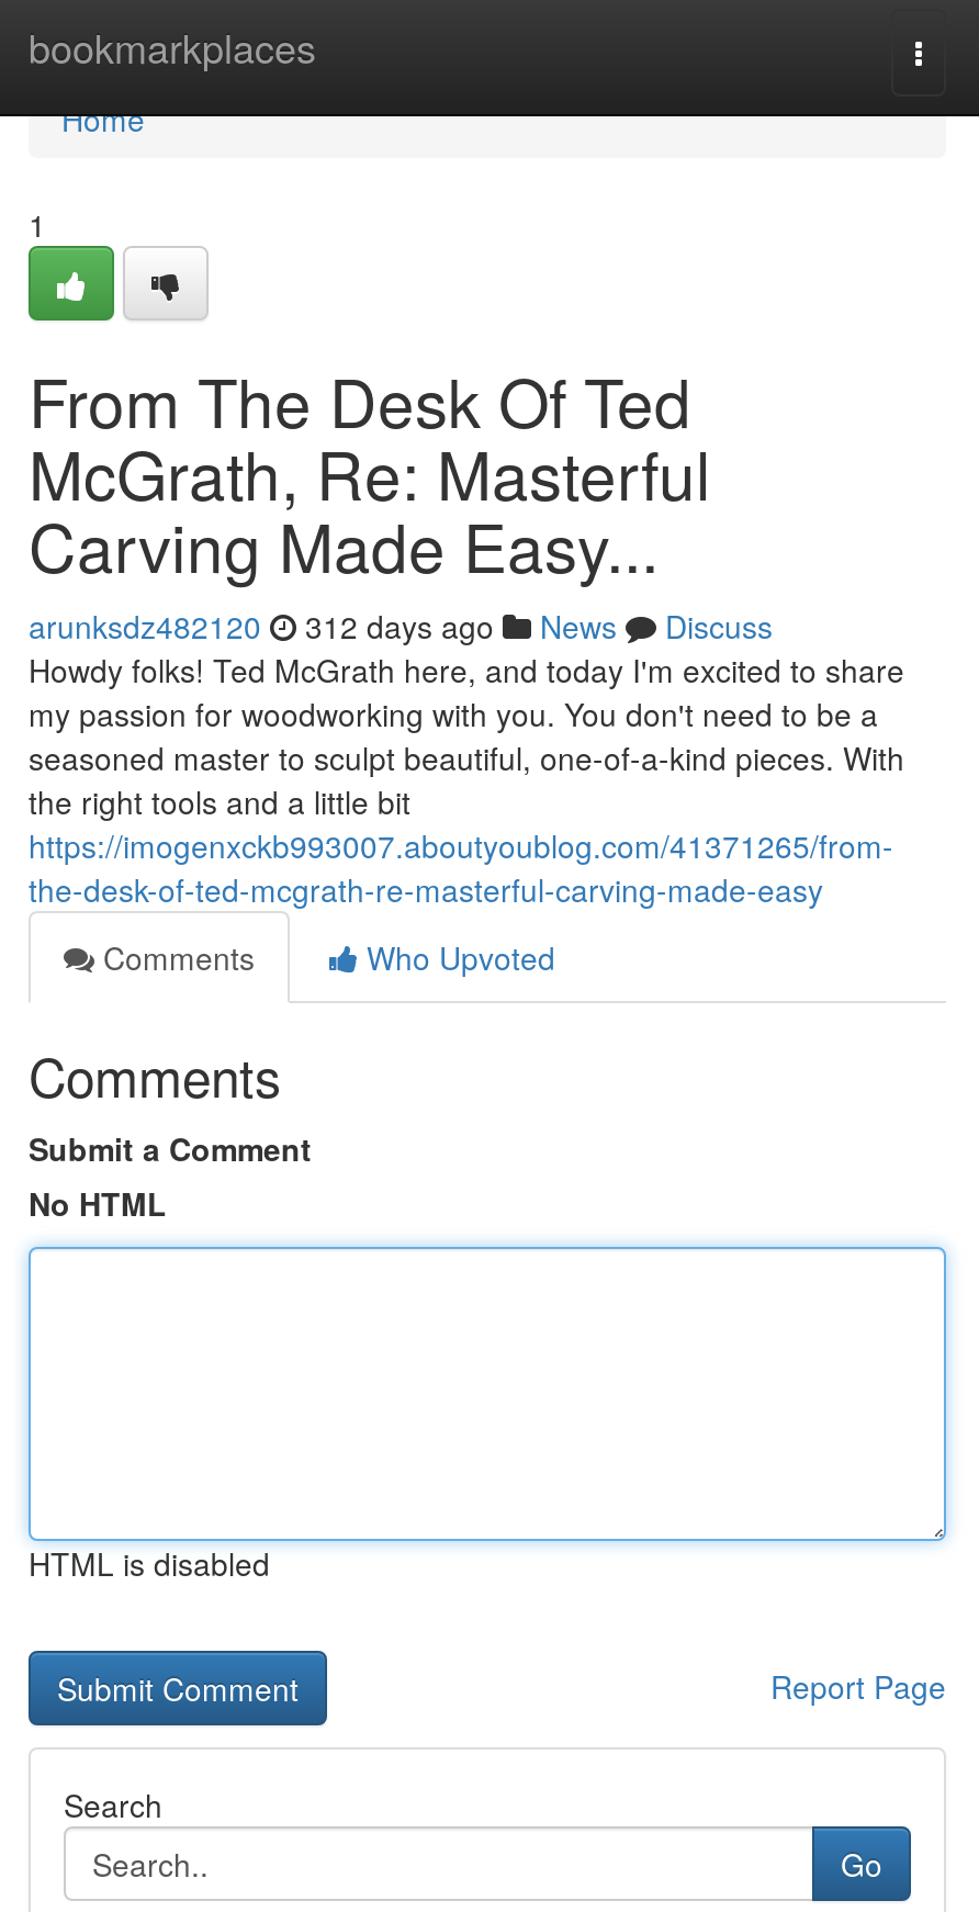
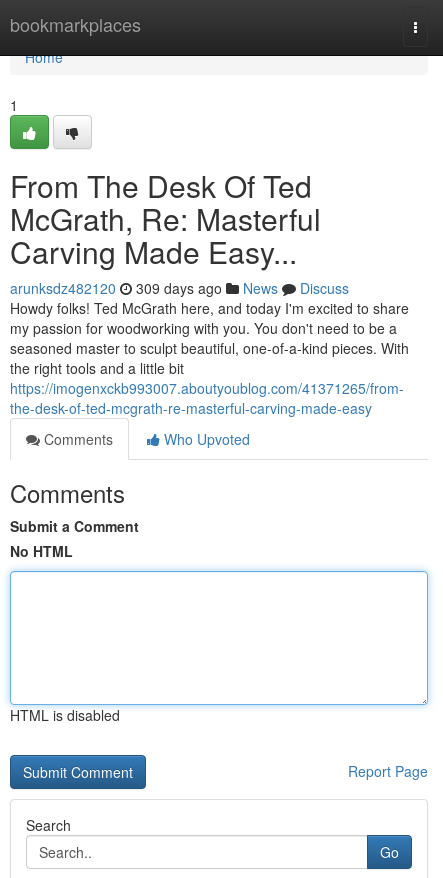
[29,604,773,648] arunksdz482120 312 days ago News Discuss -> [10,278,349,298] arunksdz482120 309 days ago News Discuss

